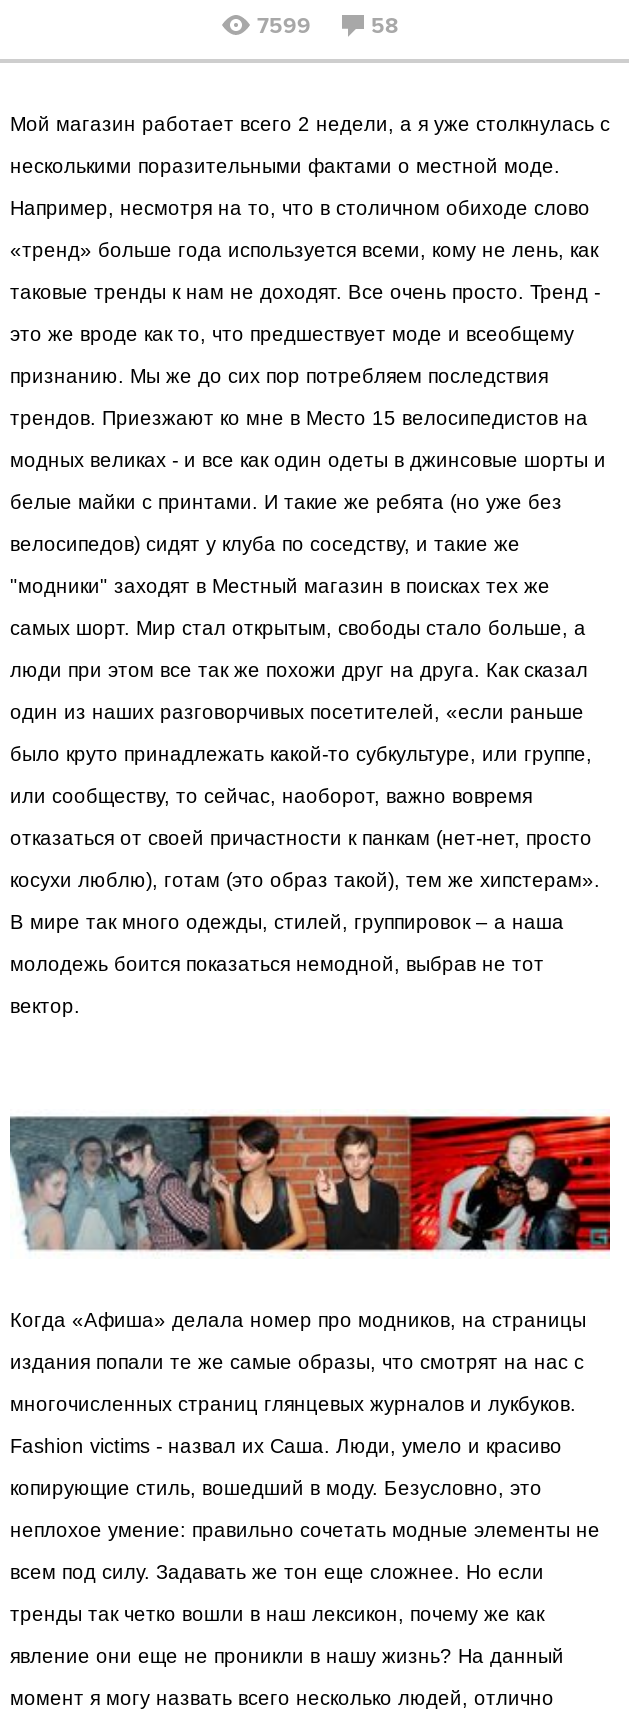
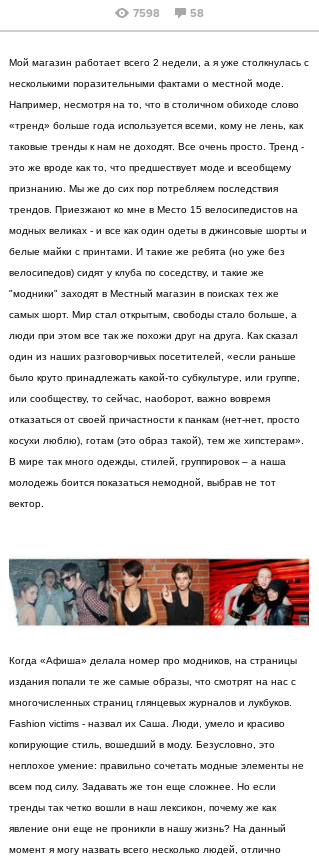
[257,13,311,41] 7599 -> [132,7,159,21] 7598

